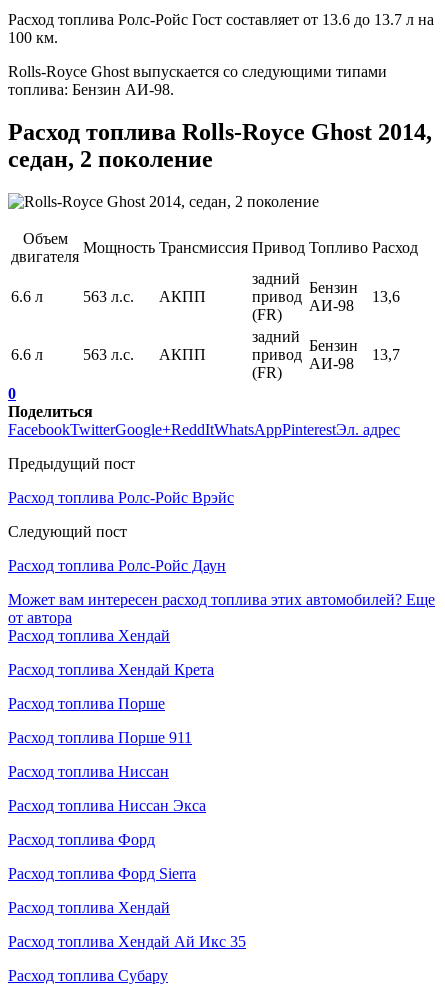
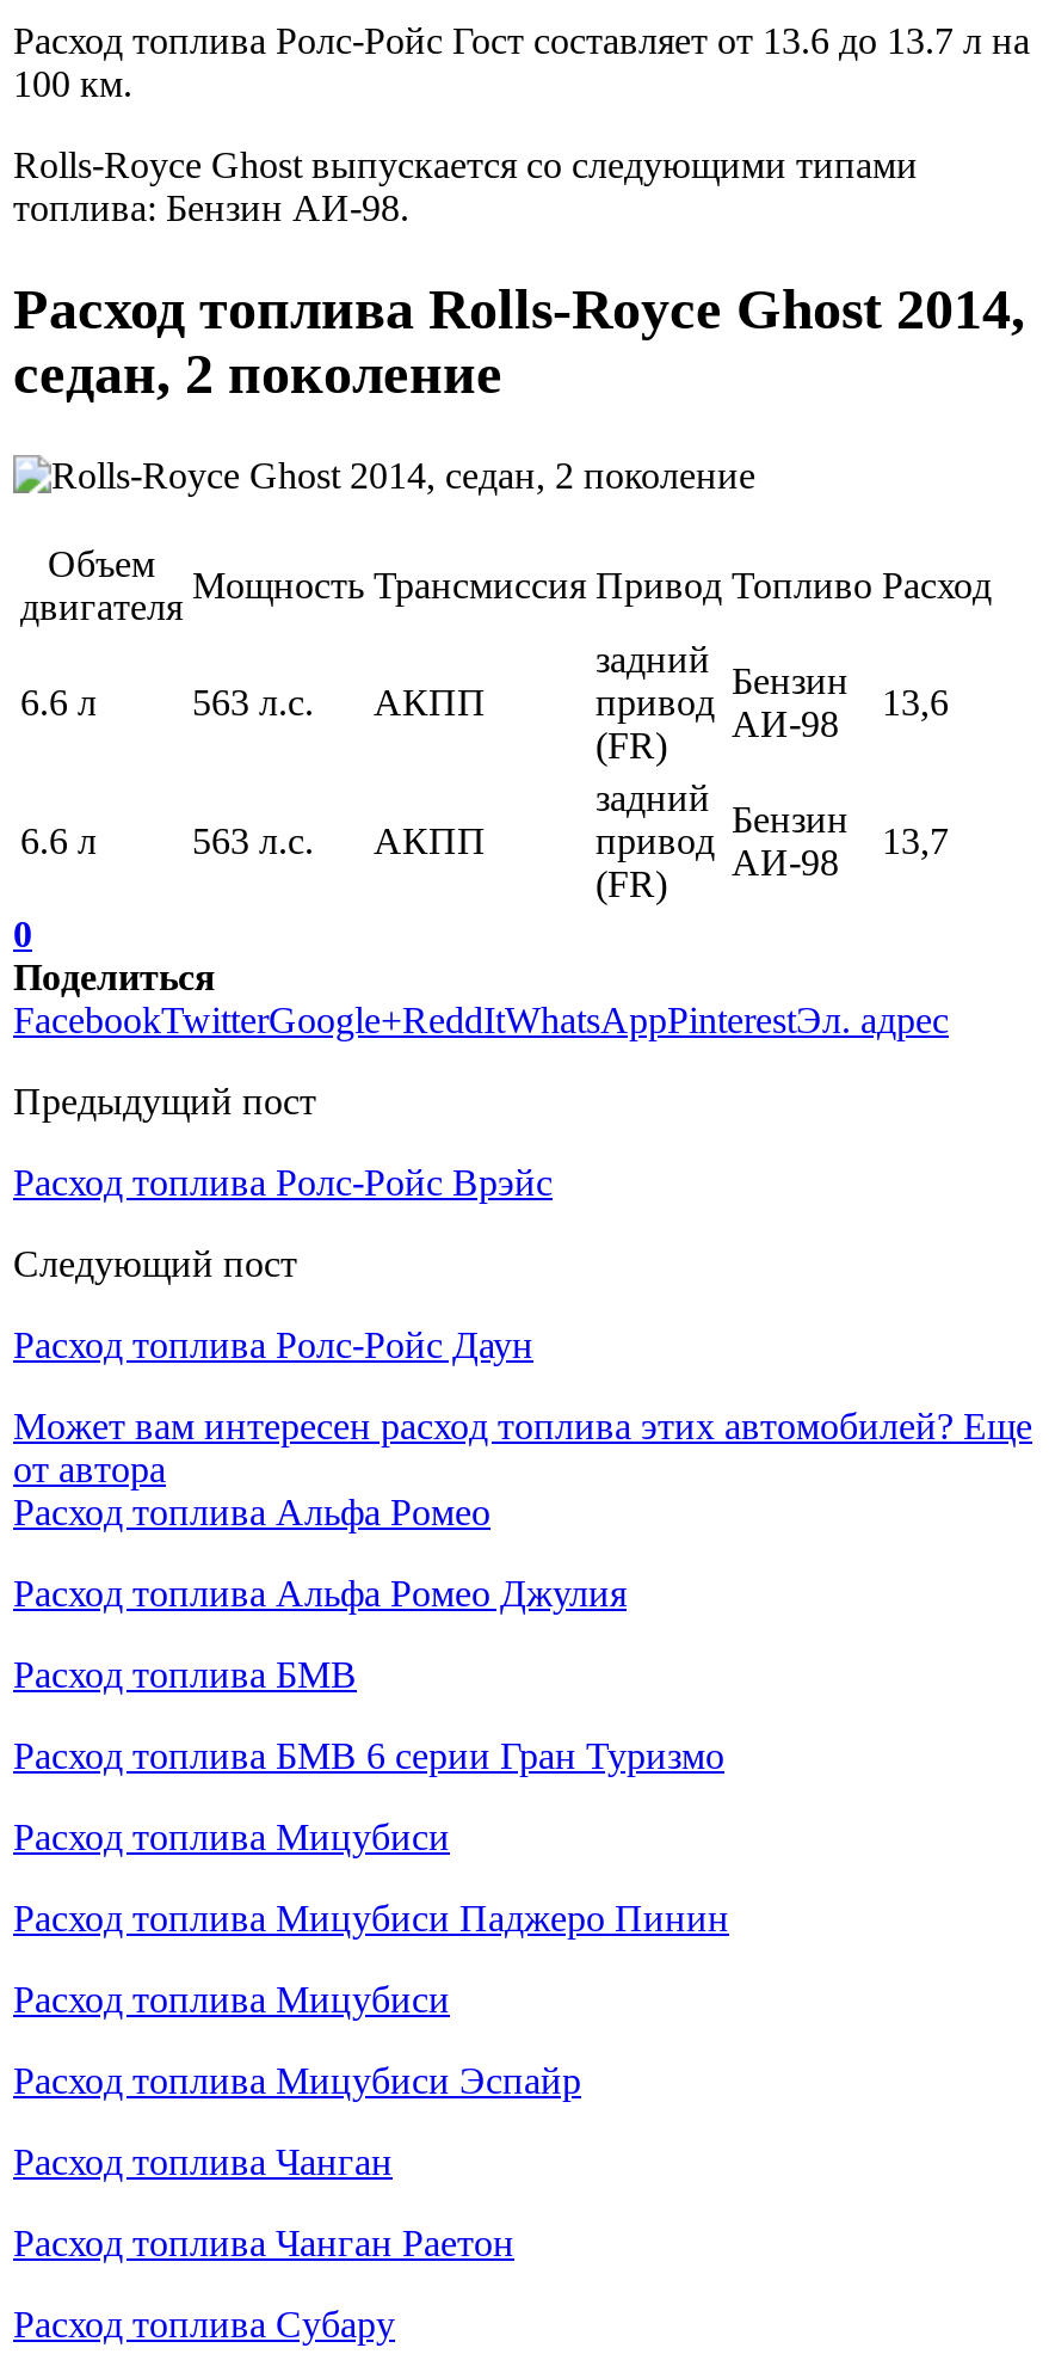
[8,627,170,644] Расход топлива Хендай -> [13,1491,490,1531] Расход топлива Альфа Ромео
[8,661,214,678] Расход топлива Хендай Крета -> [13,1572,627,1613] Расход топлива Альфа Ромео Джулия
[8,695,165,712] Расход топлива Порше -> [13,1653,357,1694] Расход топлива БМВ
[8,729,192,746] Расход топлива Порше 911 -> [13,1734,724,1775] Расход топлива БМВ 6 серии Гран Туризмо
[8,763,169,780] Расход топлива Ниссан -> [13,1816,450,1856] Расход топлива Мицубиси
[8,797,206,814] Расход топлива Ниссан Экса -> [13,1897,729,1937] Расход топлива Мицубиси Паджеро Пинин
[8,831,155,848] Расход топлива Форд -> [13,1978,450,2019] Расход топлива Мицубиси
[8,865,196,882] Расход топлива Форд Sierra -> [13,2059,581,2100] Расход топлива Мицубиси Эспайр
[8,899,170,916] Расход топлива Хендай -> [13,2140,393,2181] Расход топлива Чанган
[8,933,246,950] Расход топлива Хендай Ай Икс 35 -> [13,2222,514,2262] Расход топлива Чанган Раетон

